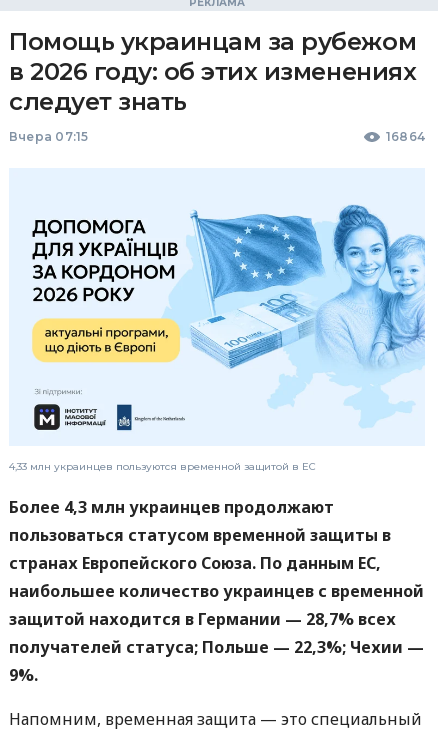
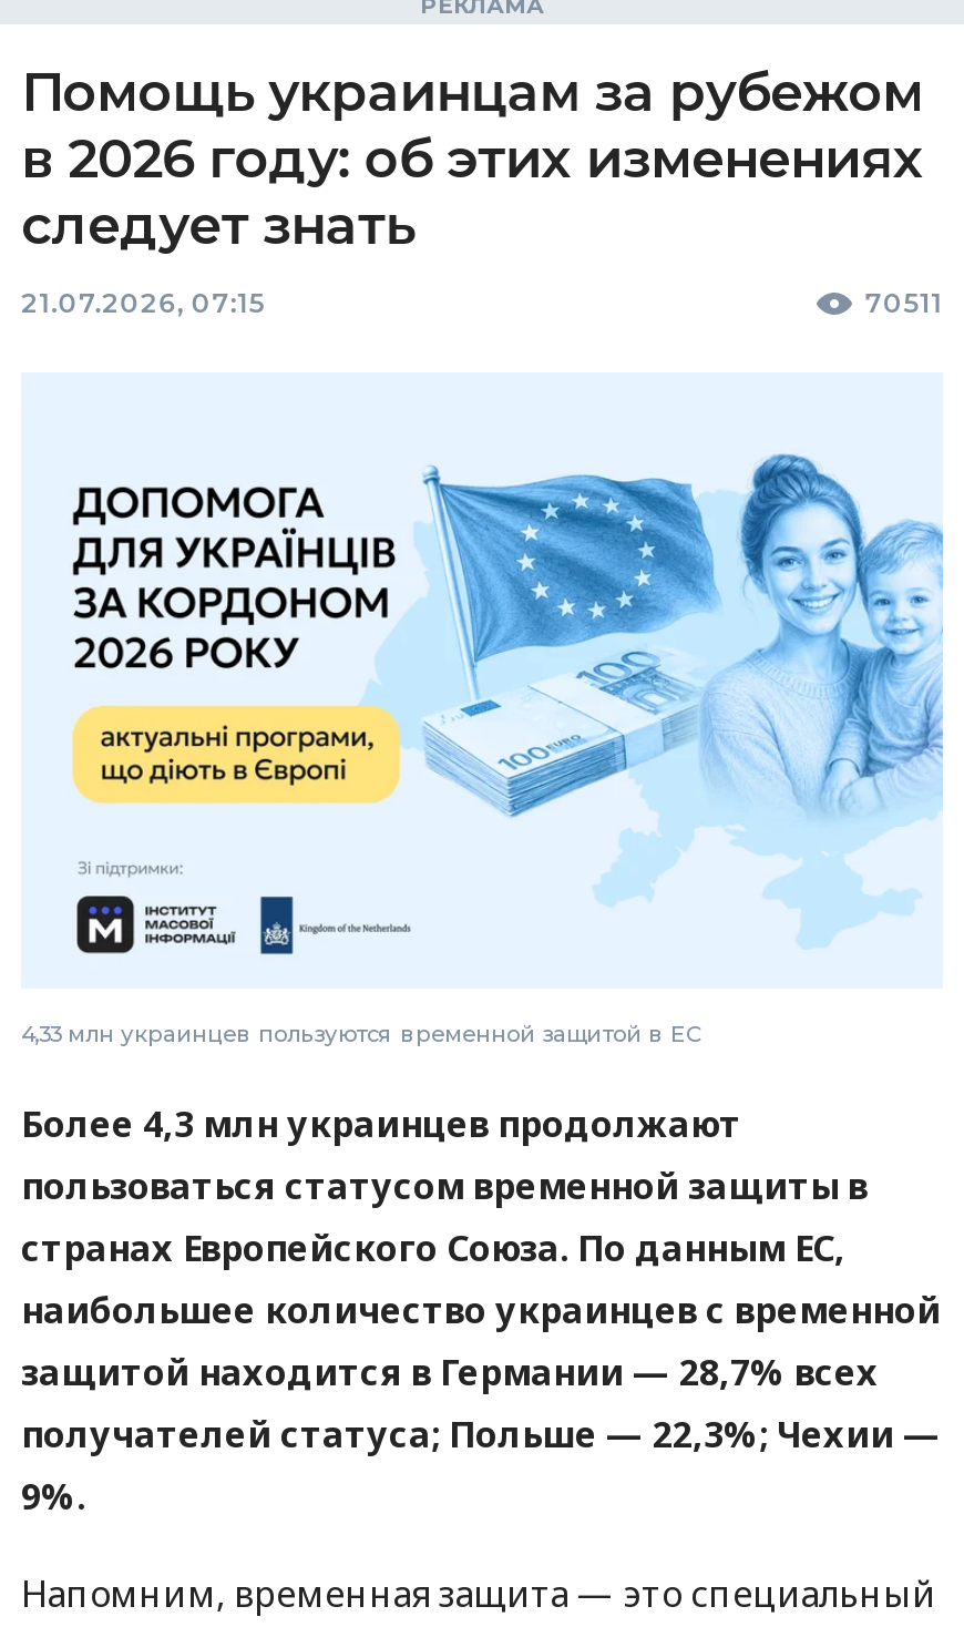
[9,129,425,144] Вчера 07:15 | 16864 -> [21,286,943,320] 21.07.2026, 07:15 | 70511

